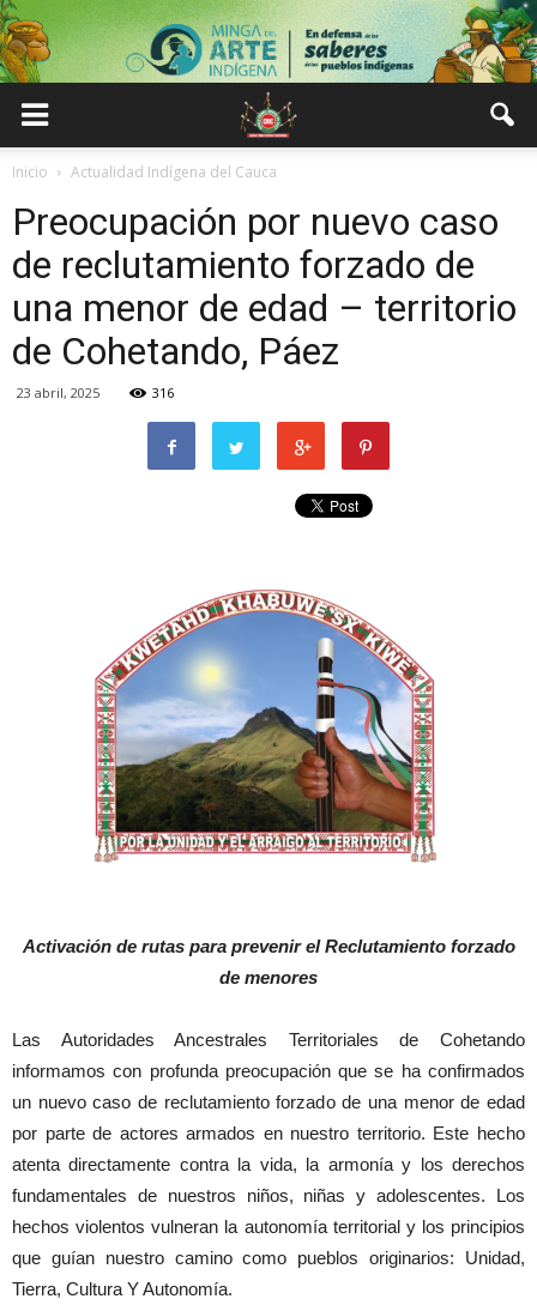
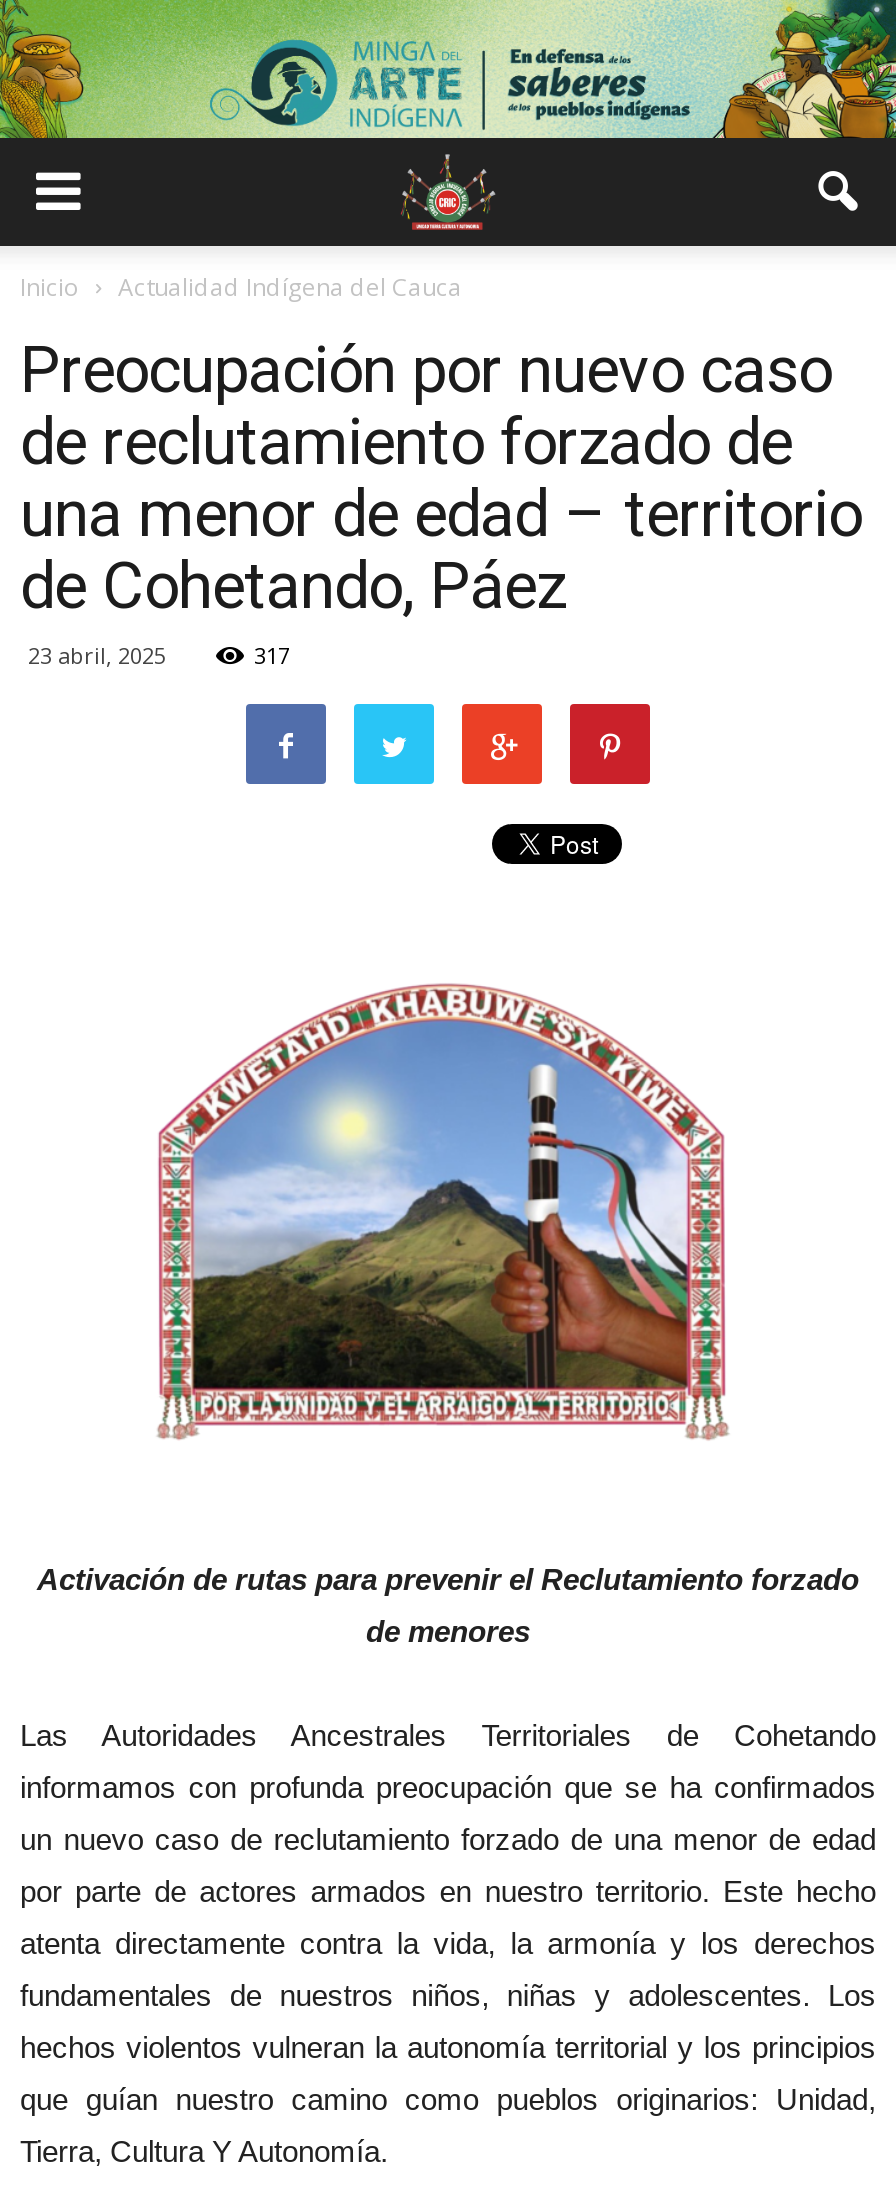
[152,383,174,401] 316 -> [254,640,290,670] 317

